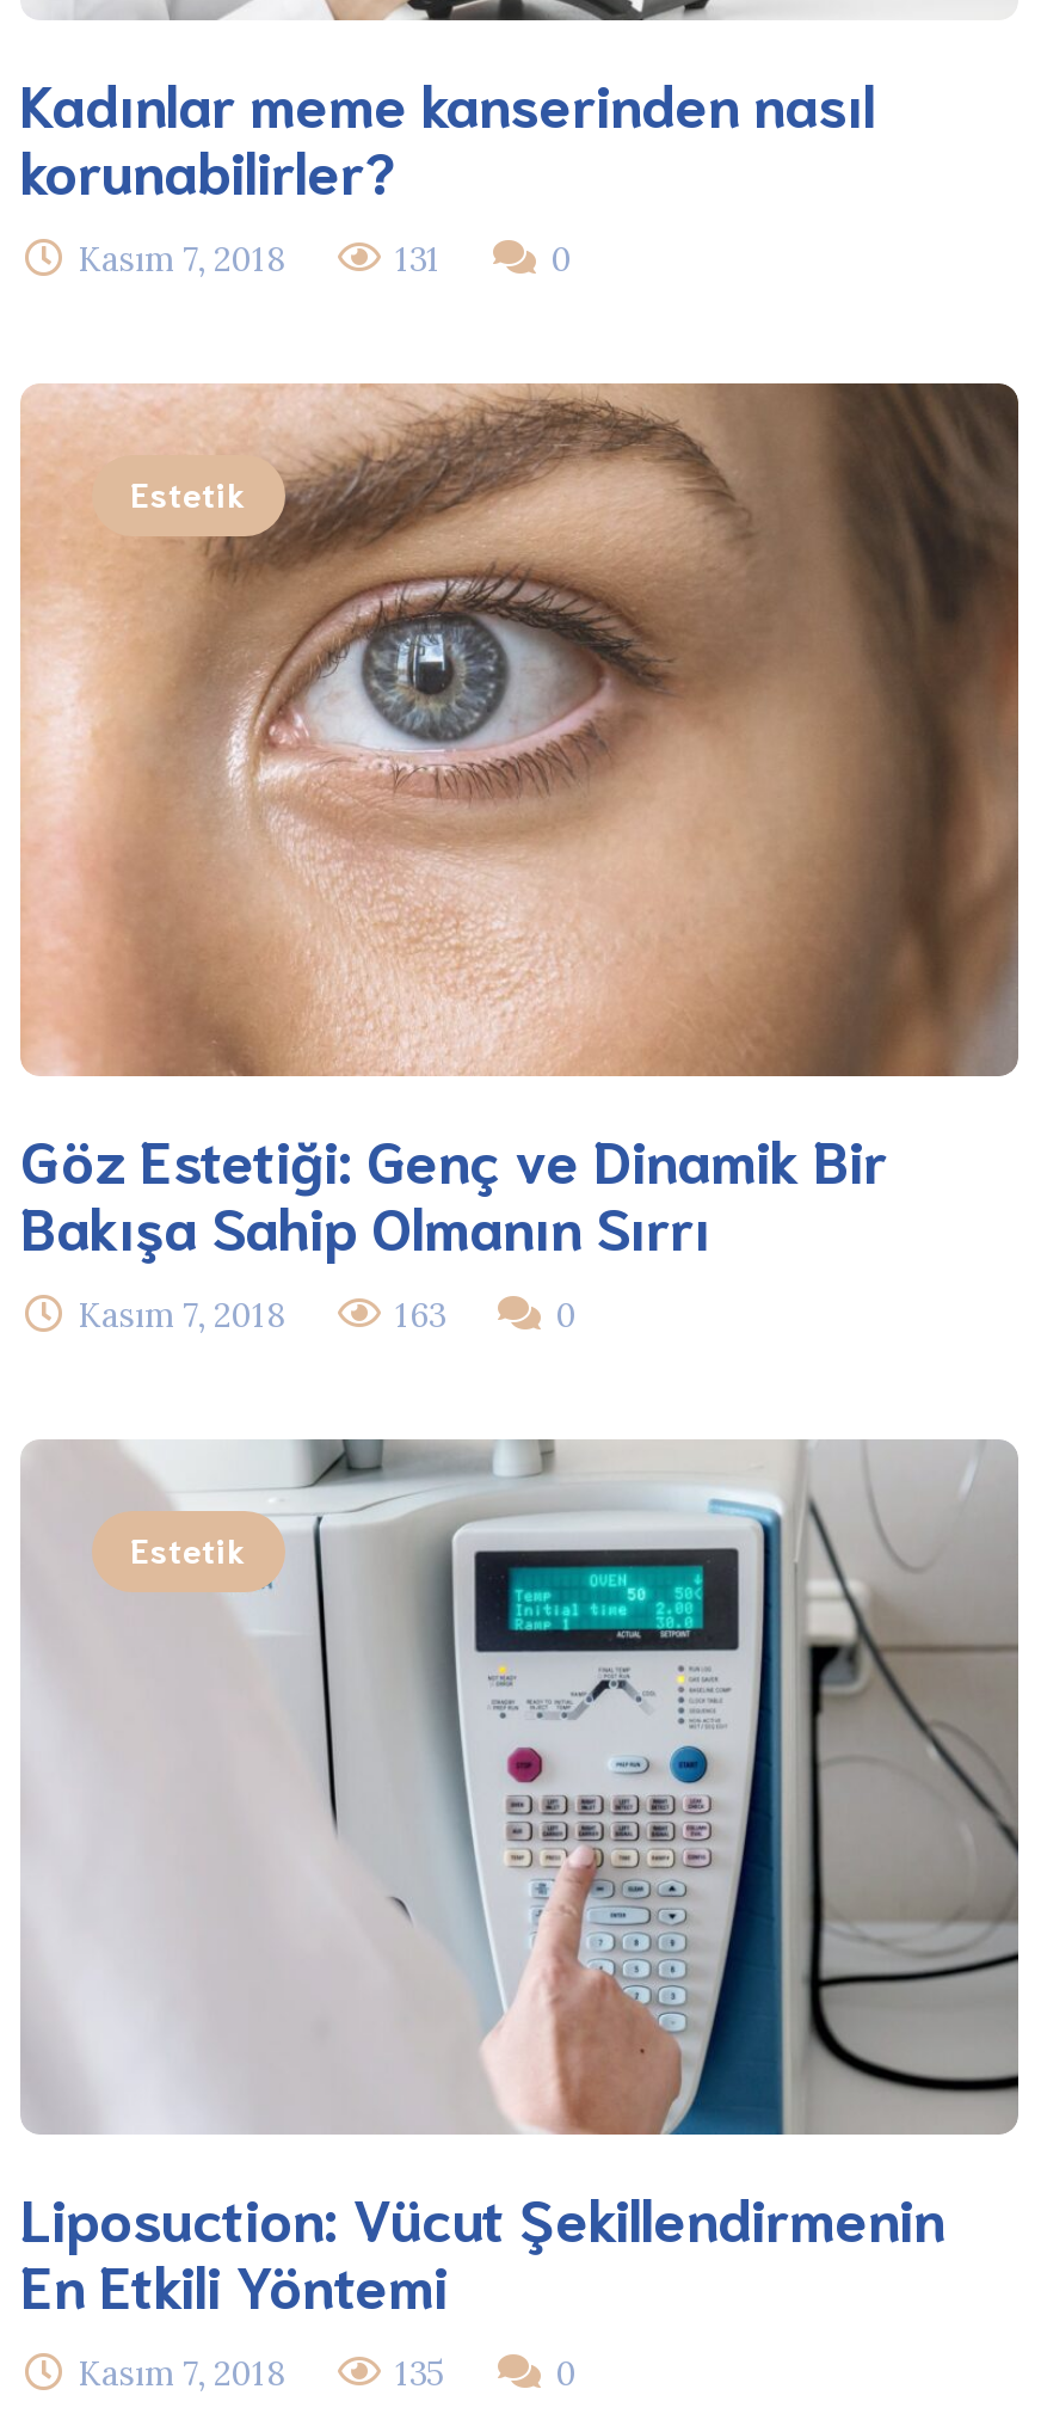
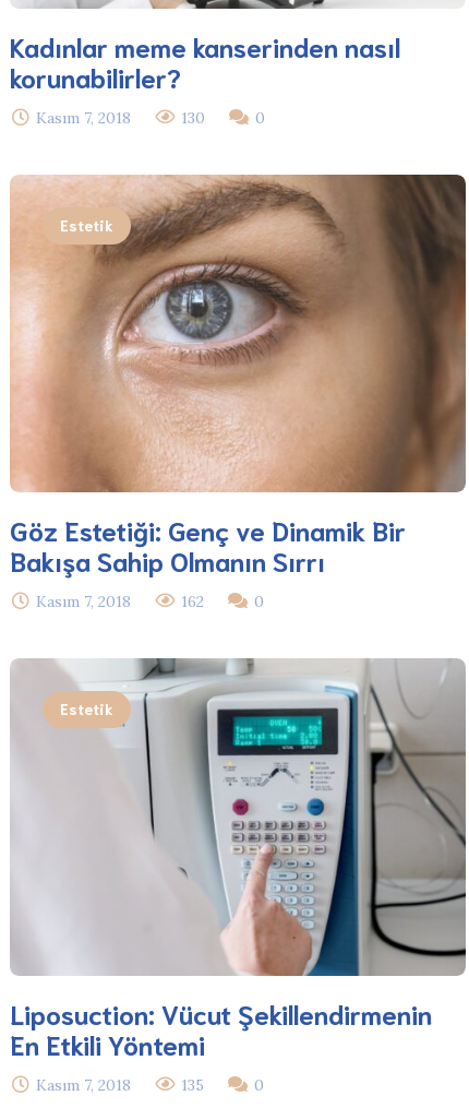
[395,237,441,280] 131 -> [181,108,205,128] 130
[395,1294,445,1337] 163 -> [181,592,204,612] 162

